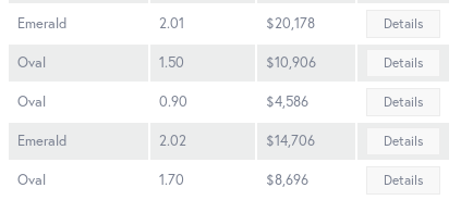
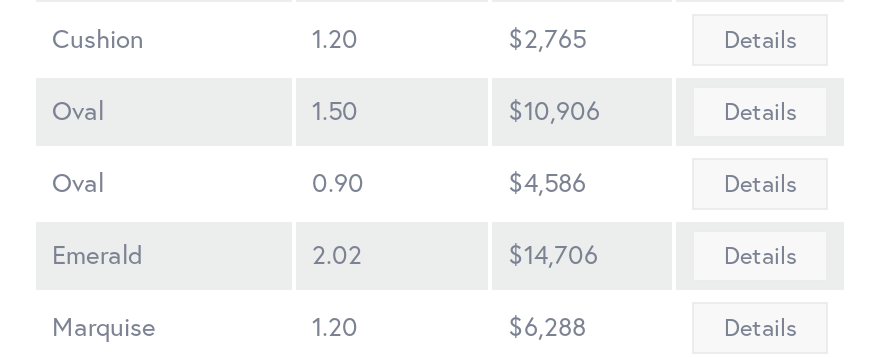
[17,15,315,33] Emerald | 2.01 | $20,178 -> [52,23,586,57] Cushion | 1.20 | $2,765
[17,171,308,190] Oval | 1.70 | $8,696 -> [52,311,586,345] Marquise | 1.20 | $6,288

